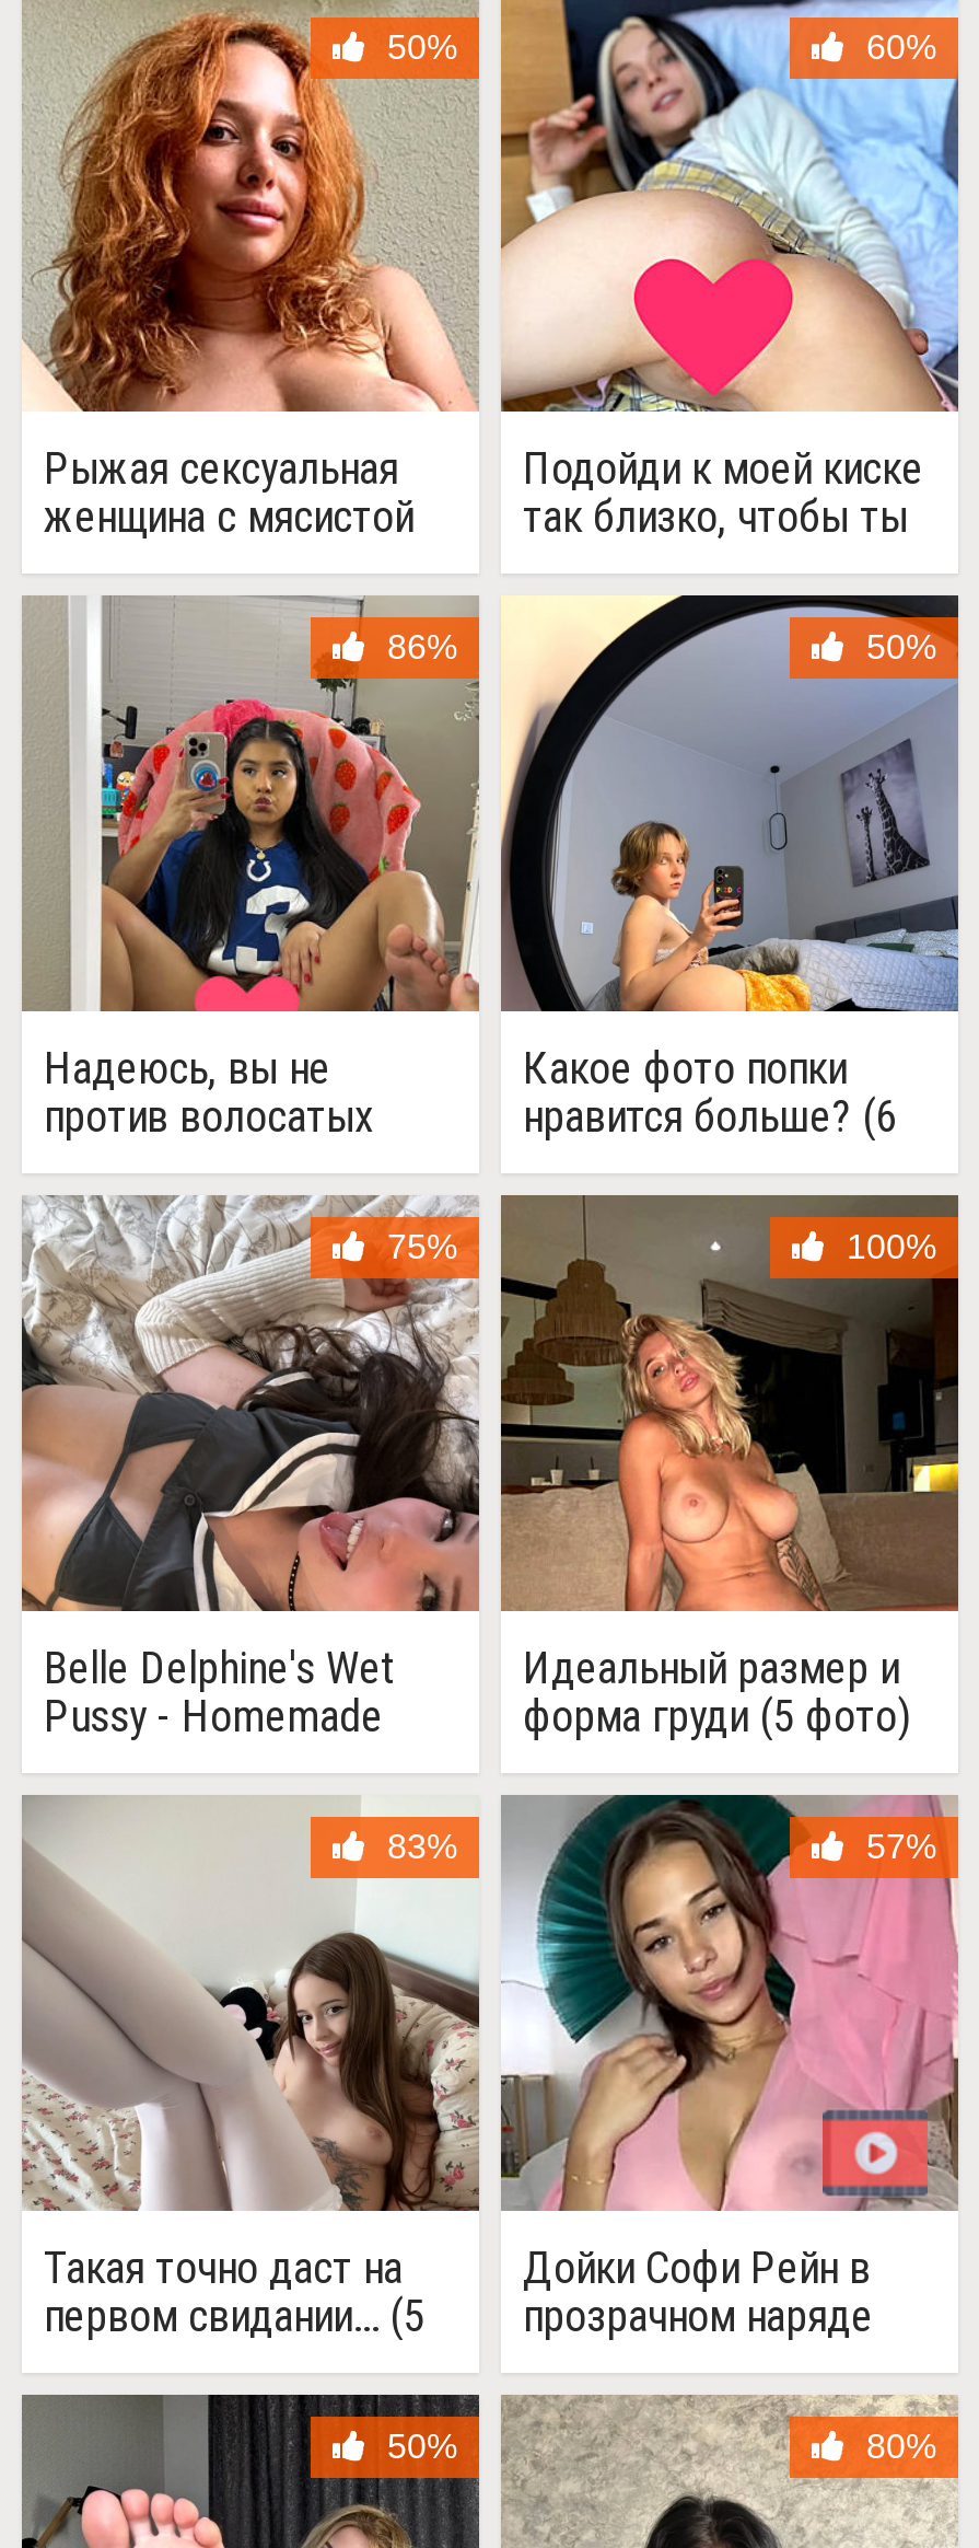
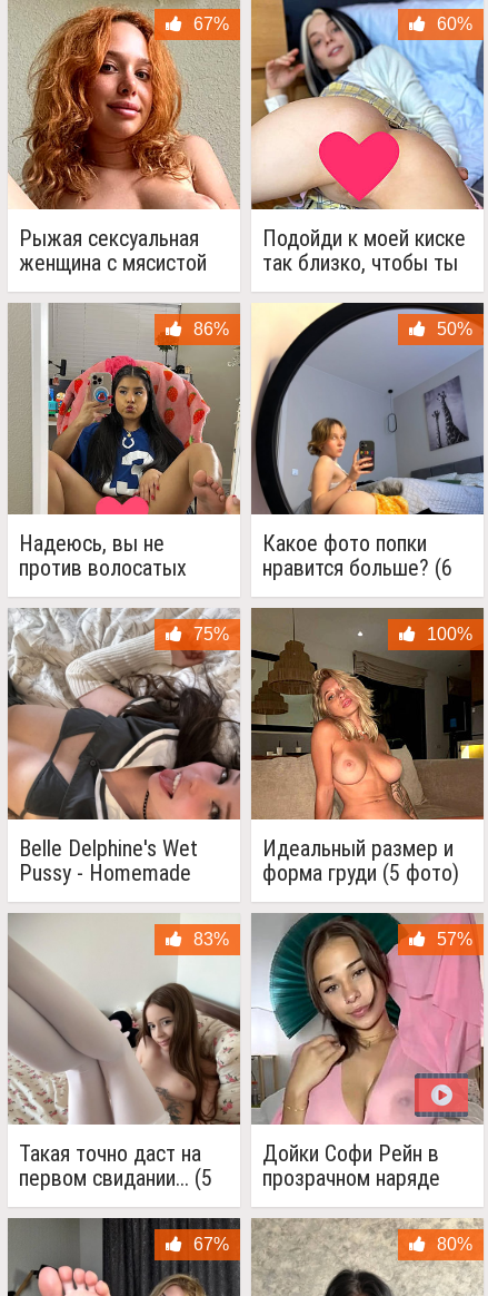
[387,28,457,66] 50% -> [193,14,229,33] 67%
[387,2428,457,2465] 50% -> [193,1235,229,1254] 67%

